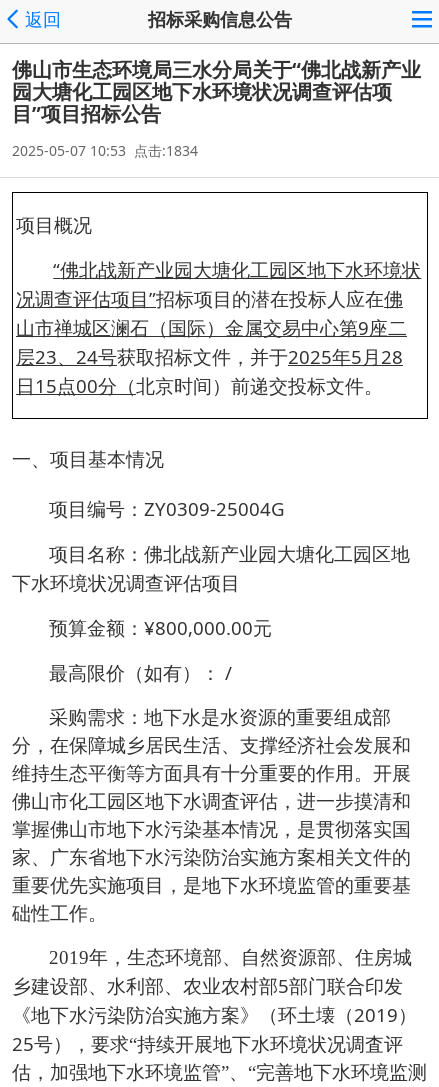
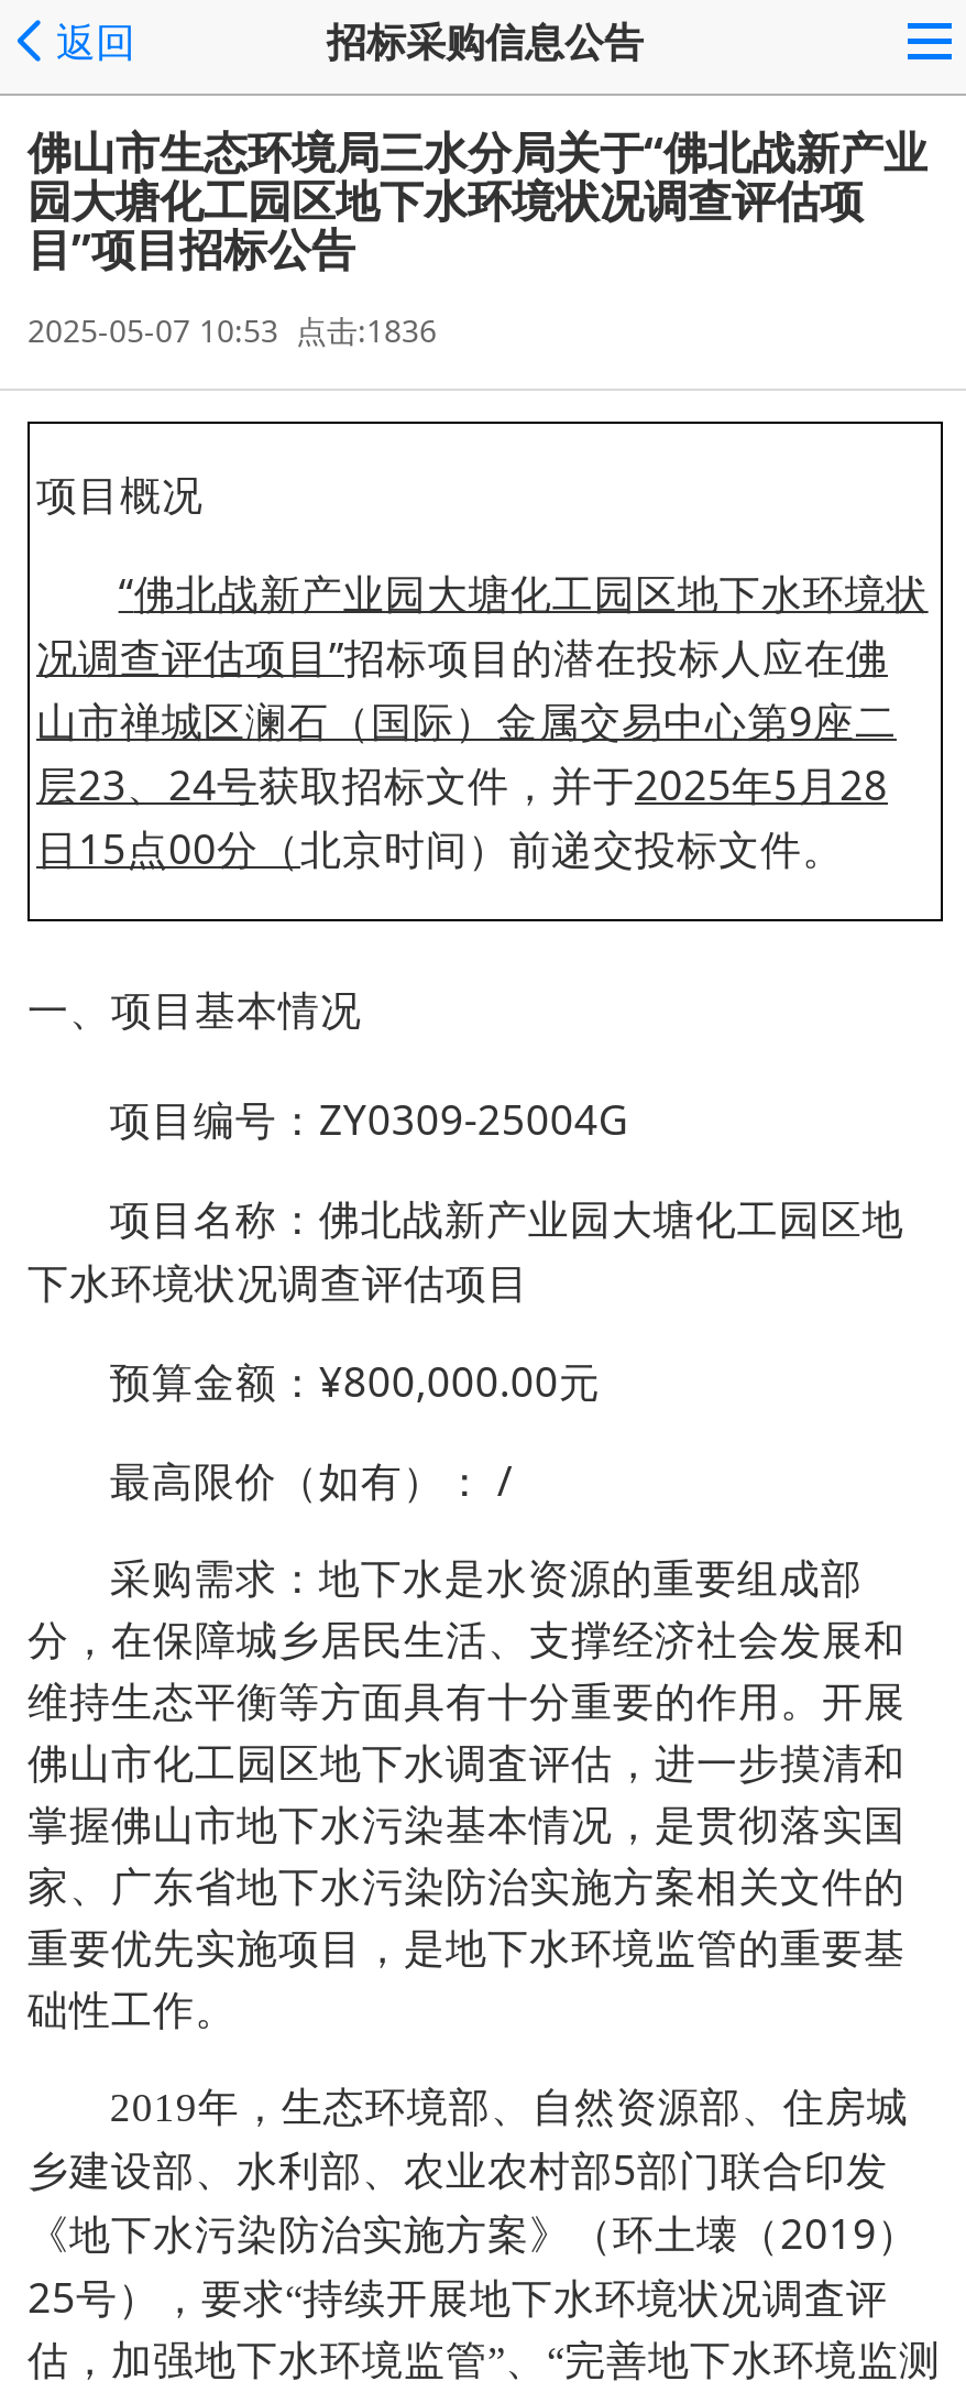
[12,141,198,160] 2025-05-07 10:53 点击:1834 -> [28,309,437,351] 2025-05-07 10:53 点击:1836

